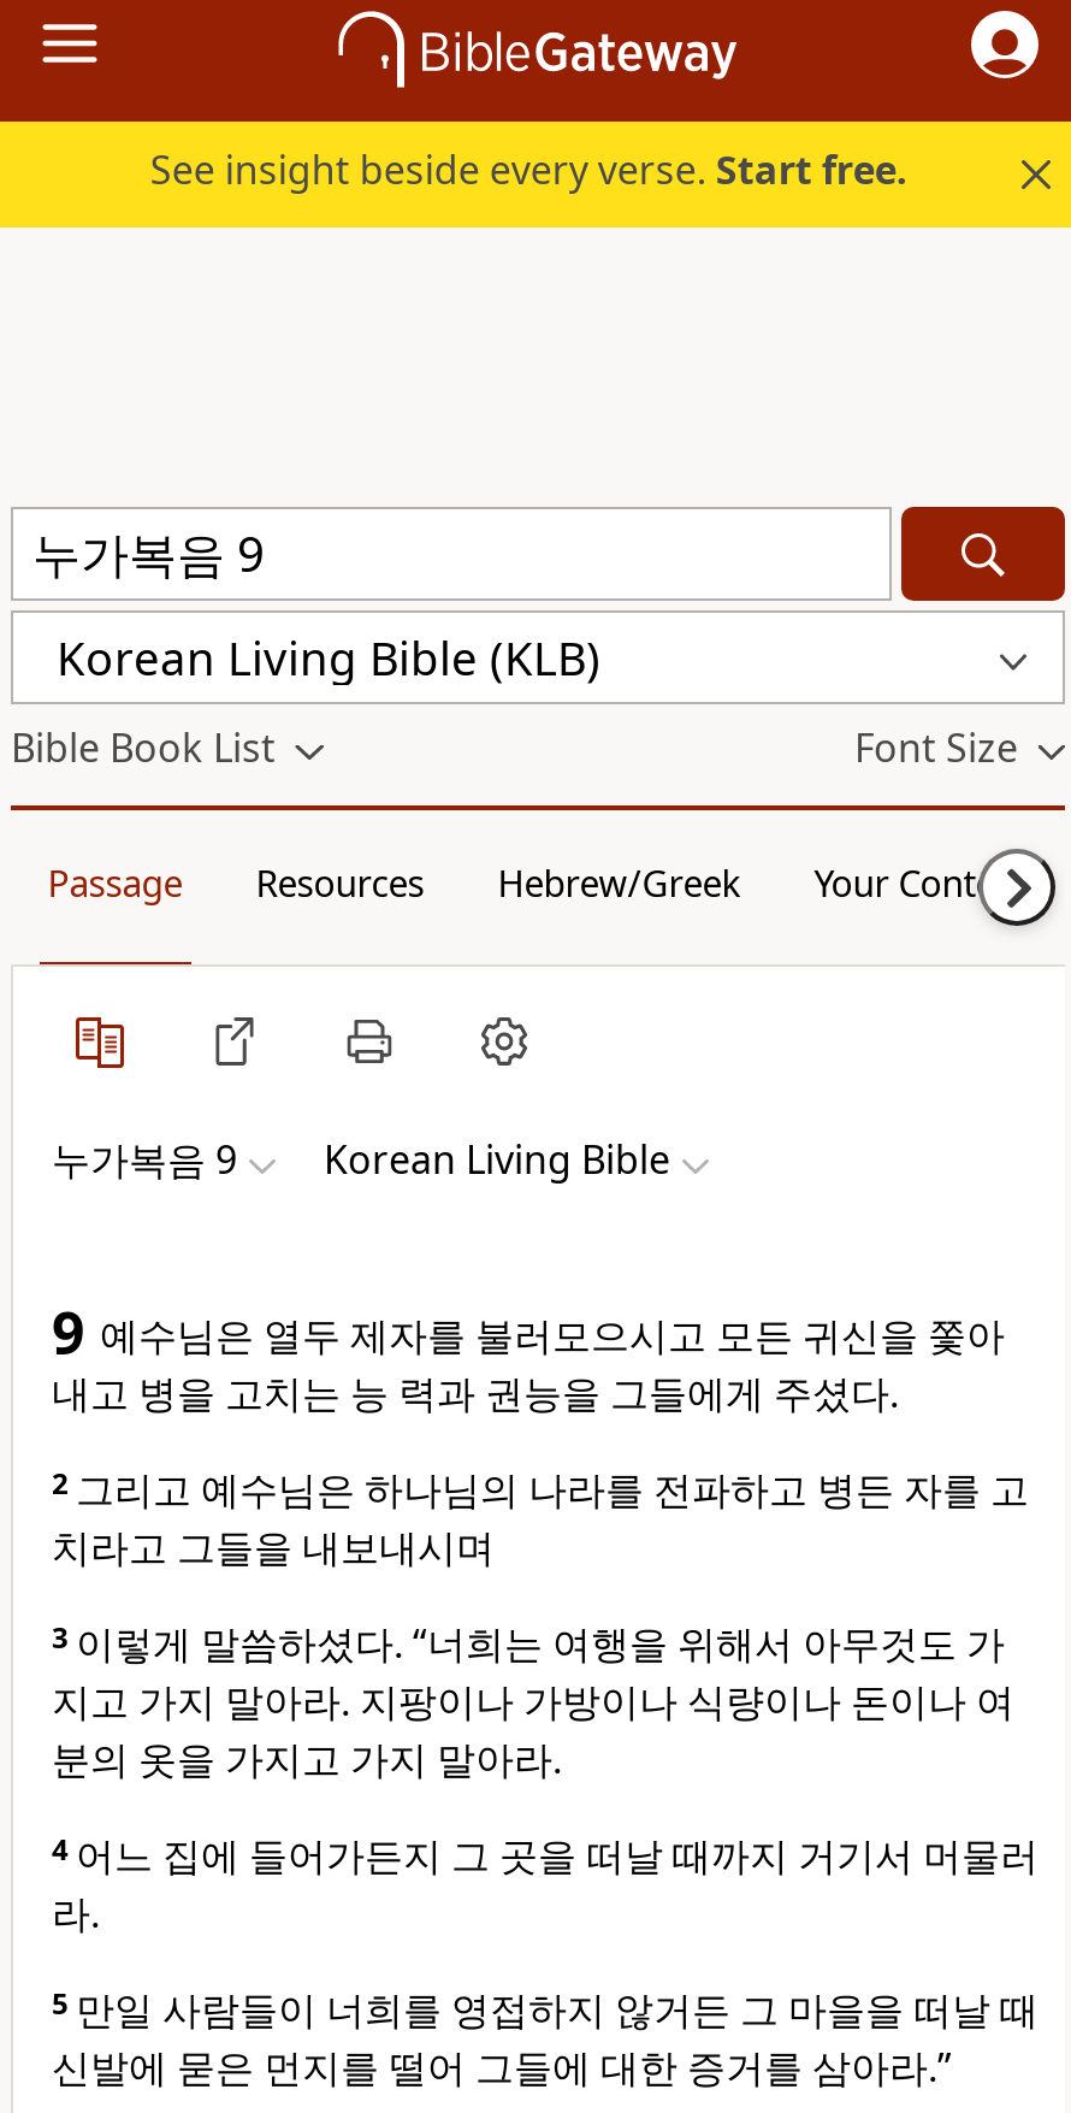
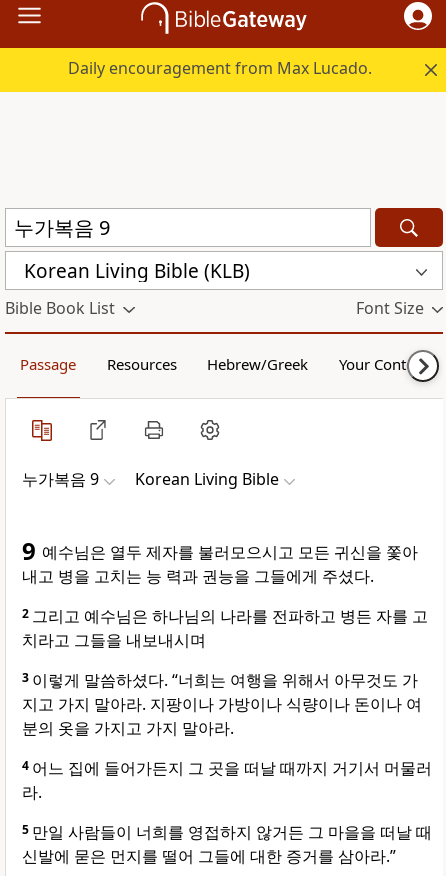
[150,143,908,196] See insight beside every verse. Start free. -> [68,57,372,79] Daily encouragement from Max Lucado.

